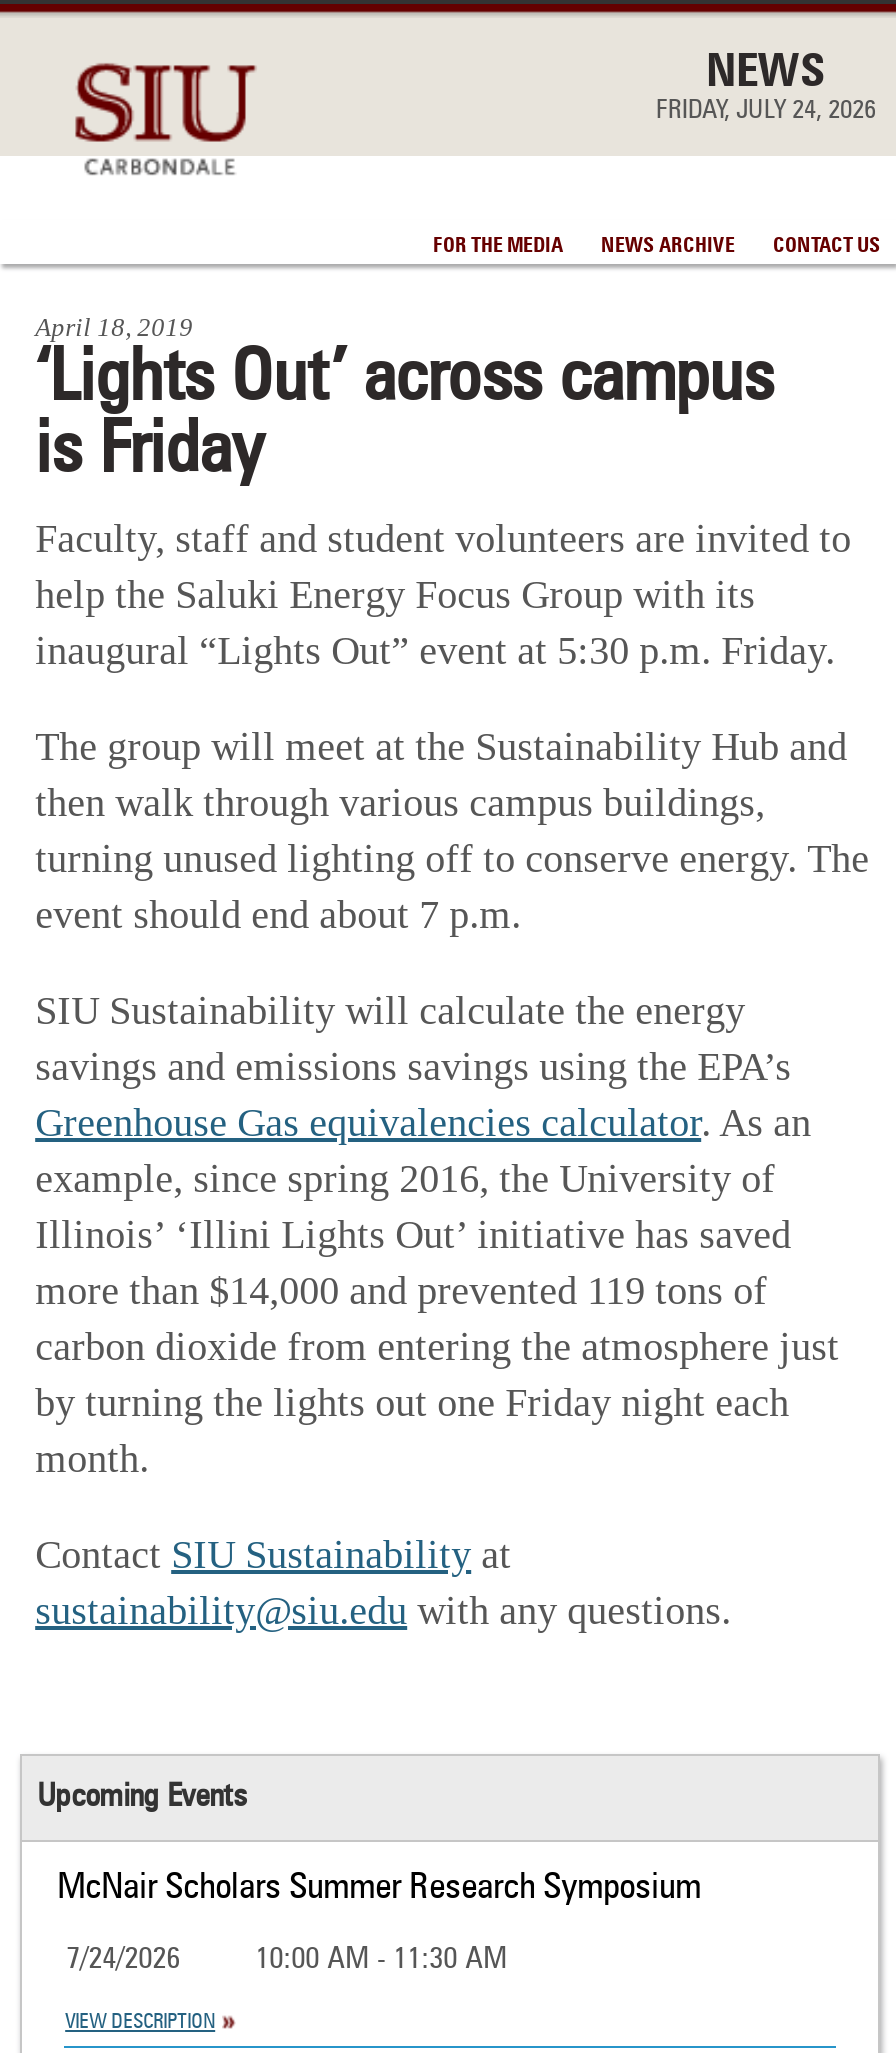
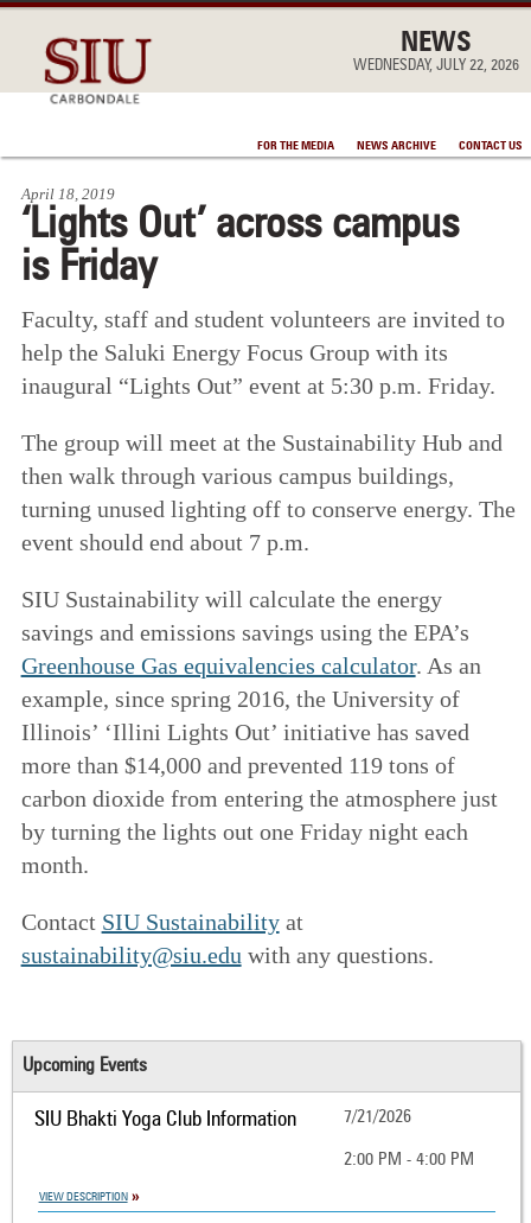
[656,98,876,124] FRIDAY, JULY 24, 2026 -> [353,58,519,74] WEDNESDAY, JULY 22, 2026
[57,1870,701,1906] McNair Scholars Summer Research Symposium -> [34,1109,411,1130] SIU Bhakti Yoga Club Information | 7/21/2026
[66,1947,507,1977] 7/24/2026 | 10:00 AM - 11:30 AM -> [344,1152,474,1170] 2:00 PM - 4:00 PM

